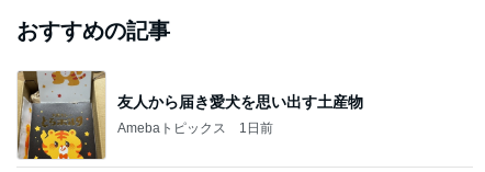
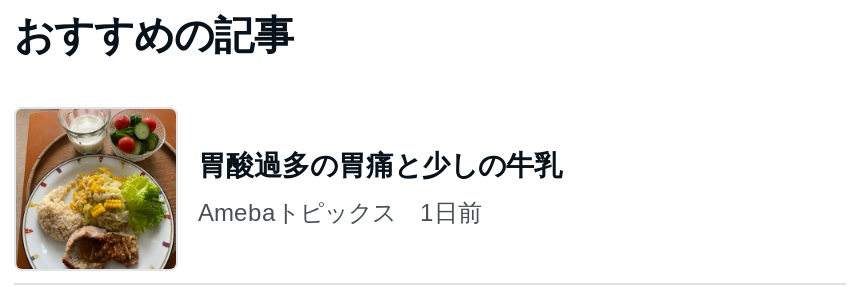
[18,70,363,160] [image] | 友人から届き愛犬を思い出す土産物 -> [16,107,562,271] [image] | 胃酸過多の胃痛と少しの牛乳

